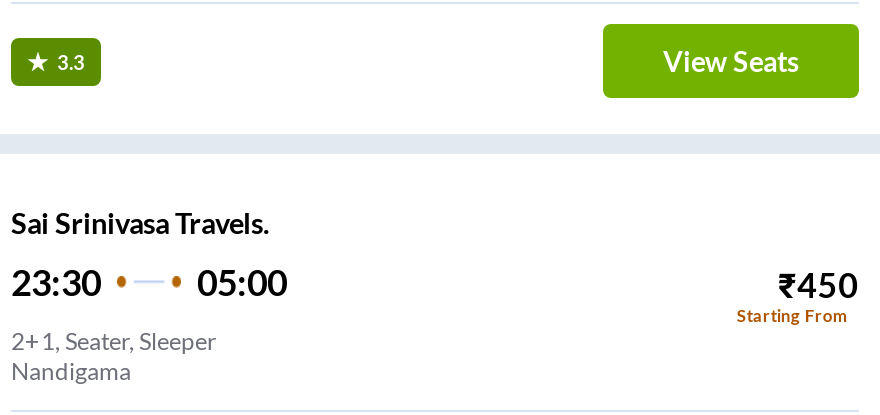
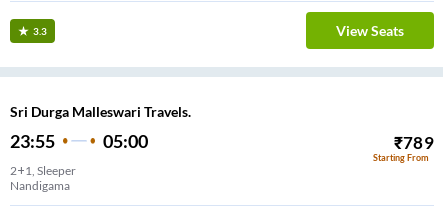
[11,206,269,304] Sai Srinivasa Travels. | 23:30 -> [10,103,191,152] Sri Durga Malleswari Travels. | 23:55
[778,264,859,306] ₹450 -> [394,132,434,153] ₹789
[11,326,217,356] 2+1, Seater, Sleeper -> [10,163,76,178] 2+1, Sleeper

